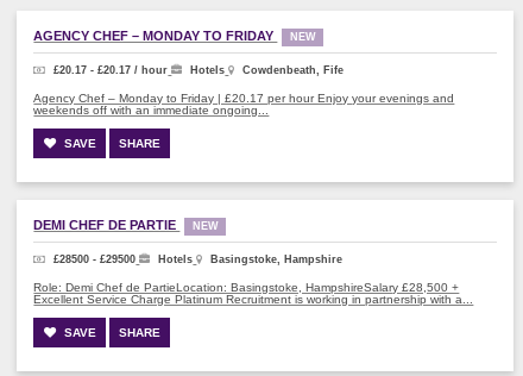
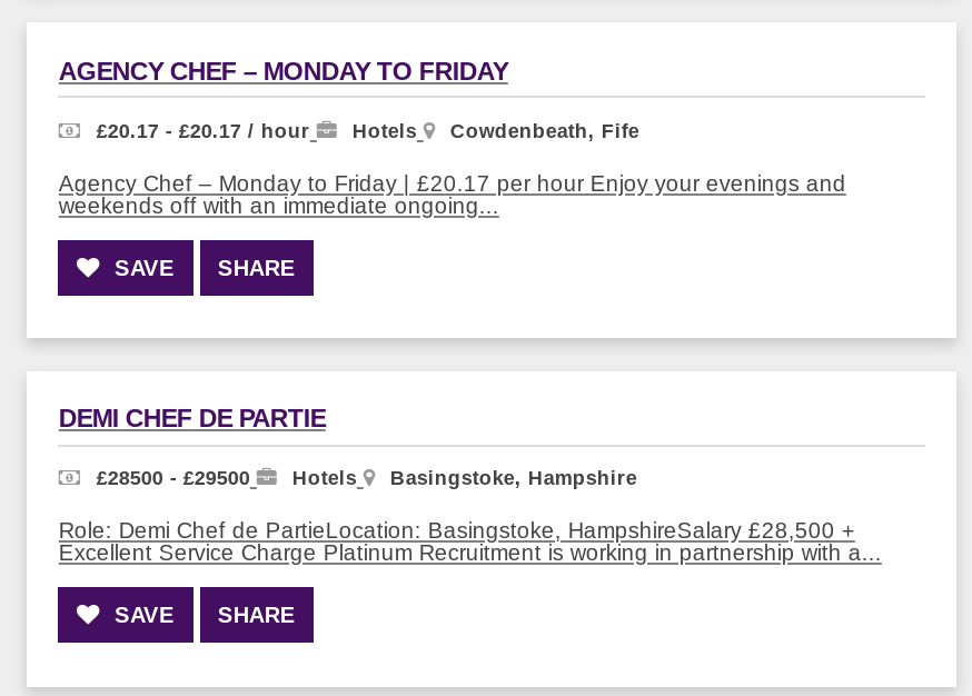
[290,31,316,43] NEW -> none
[192,220,218,232] NEW -> none

